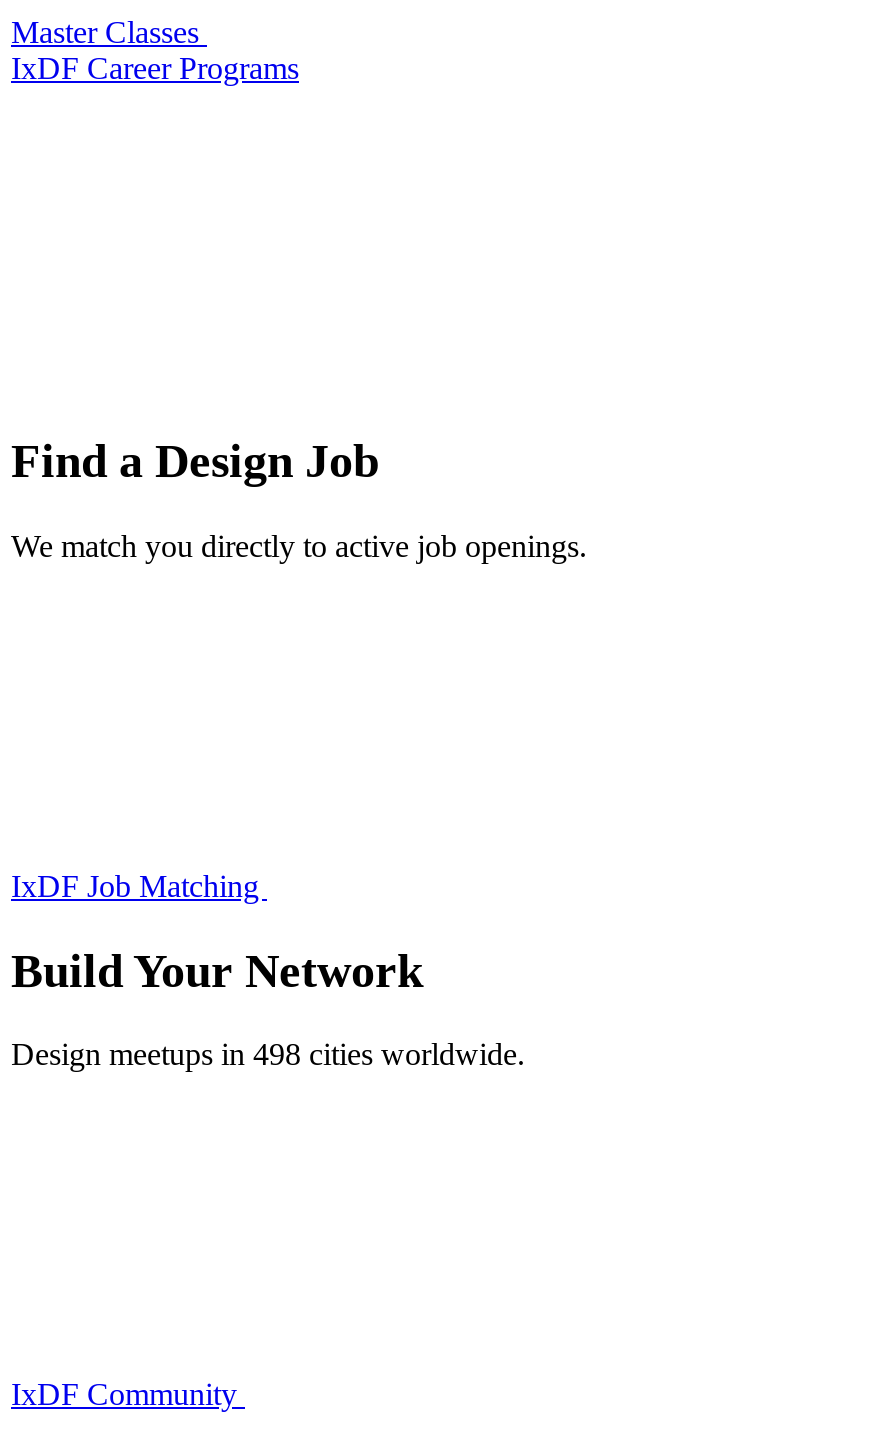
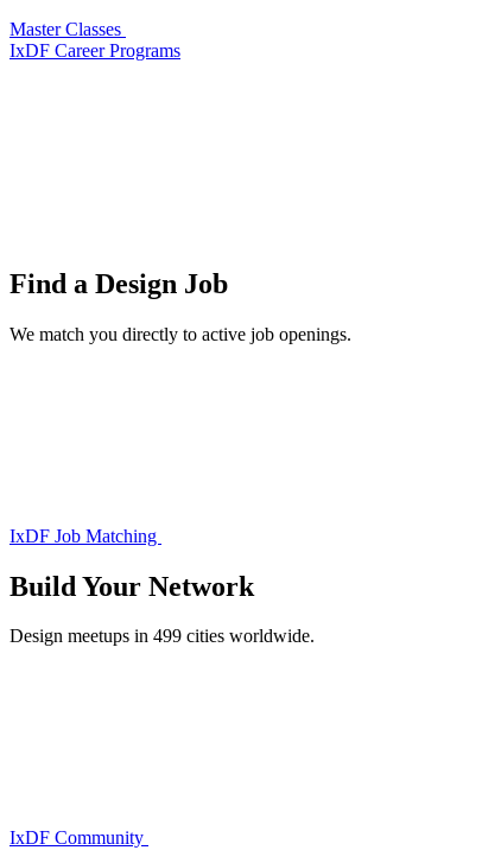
[11,1038,525,1072] Design meetups in 498 cities worldwide. -> [9,626,315,646] Design meetups in 499 cities worldwide.

